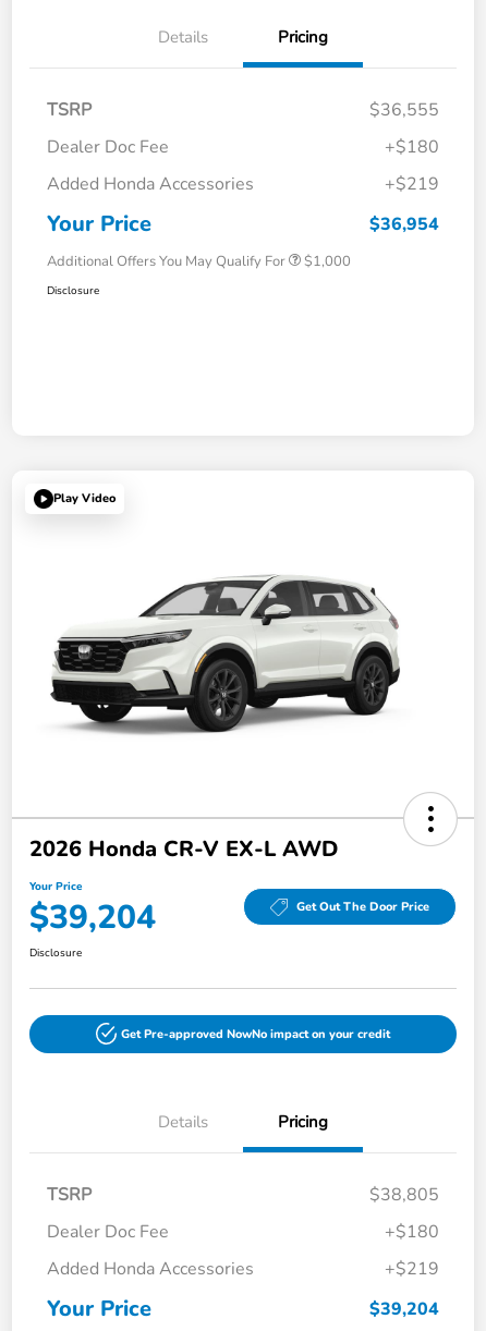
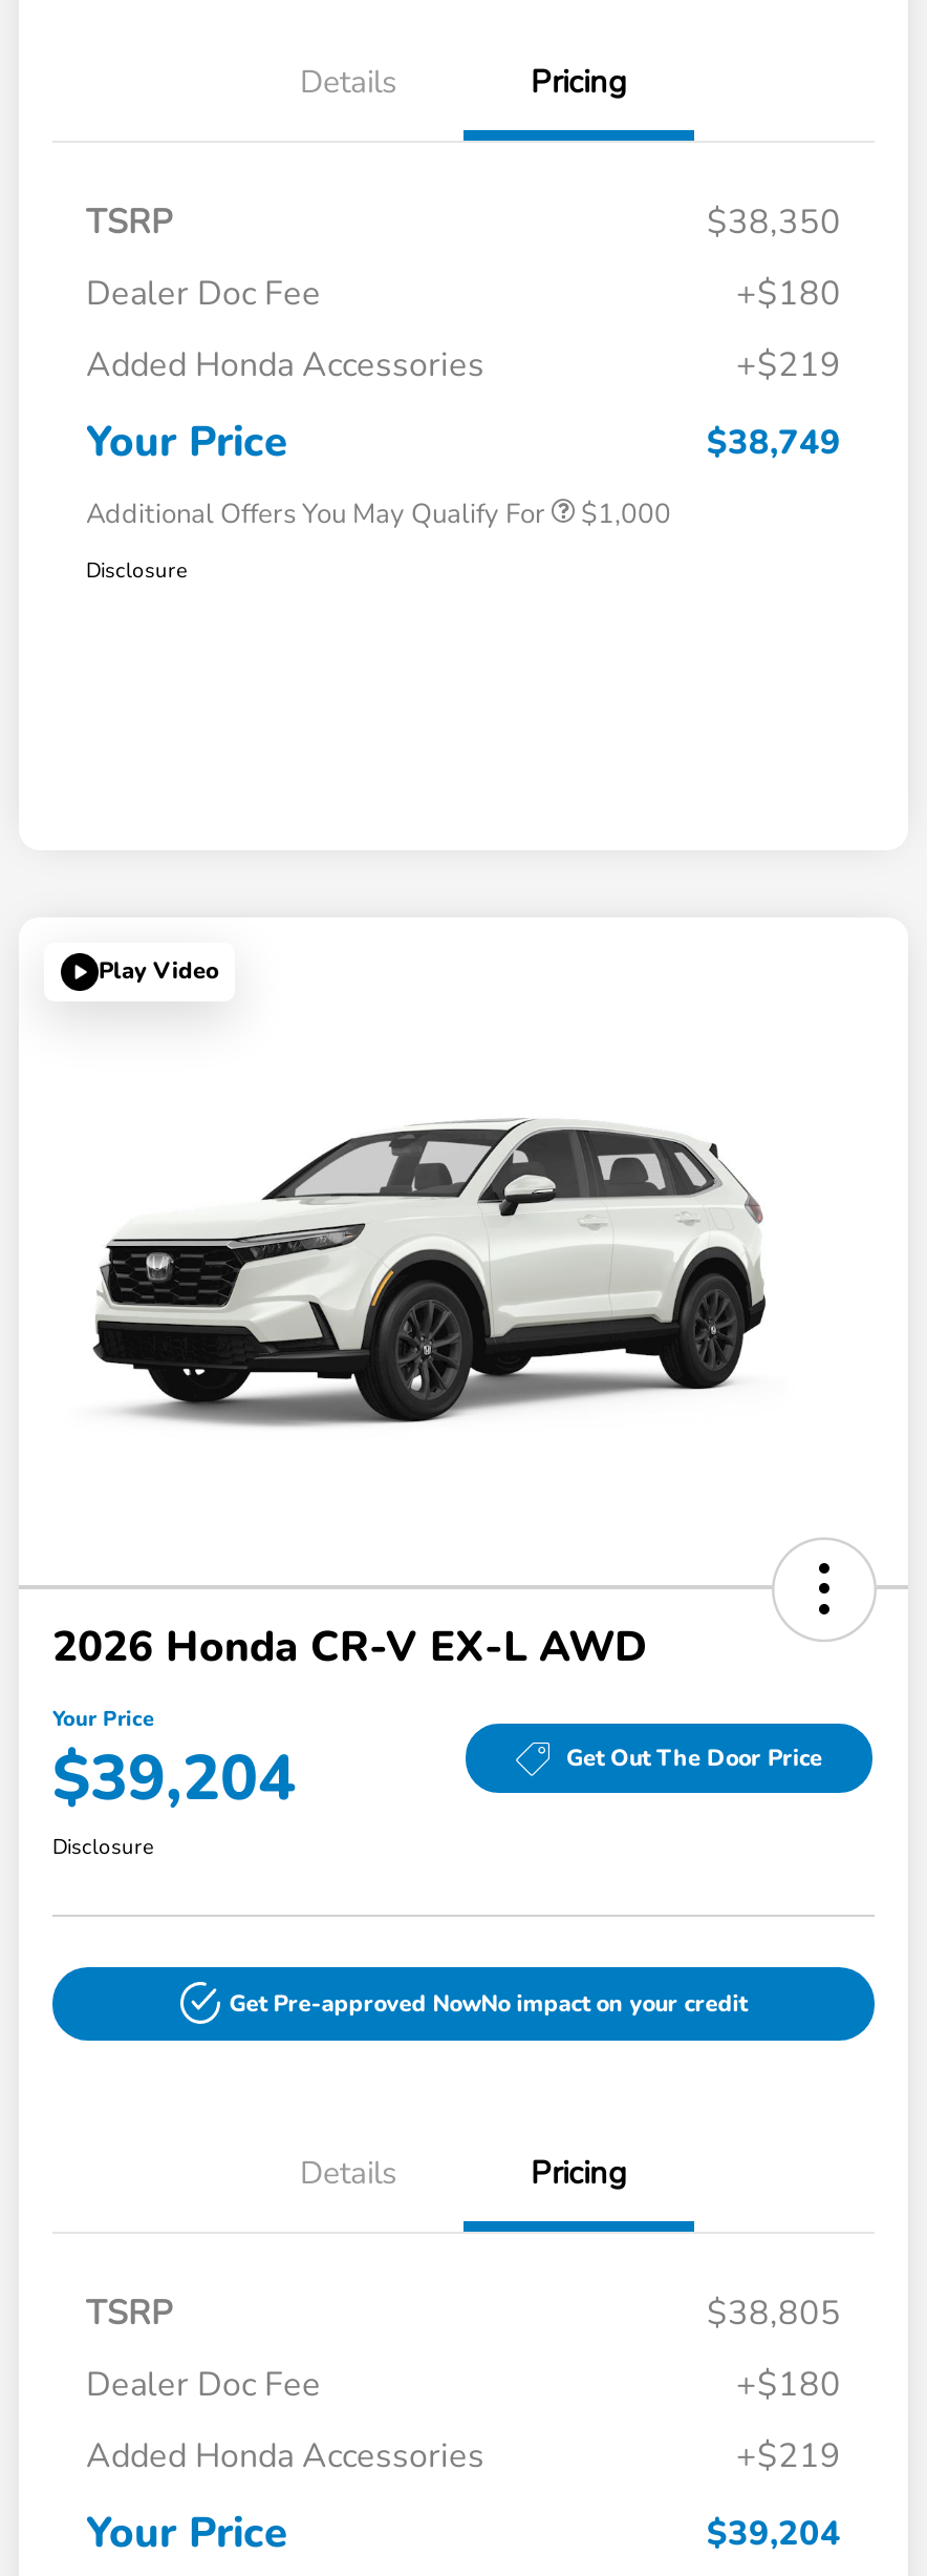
[369,98,439,122] $36,555 -> [707,199,841,245] $38,350
[369,212,439,236] $36,954 -> [707,419,841,465] $38,749

